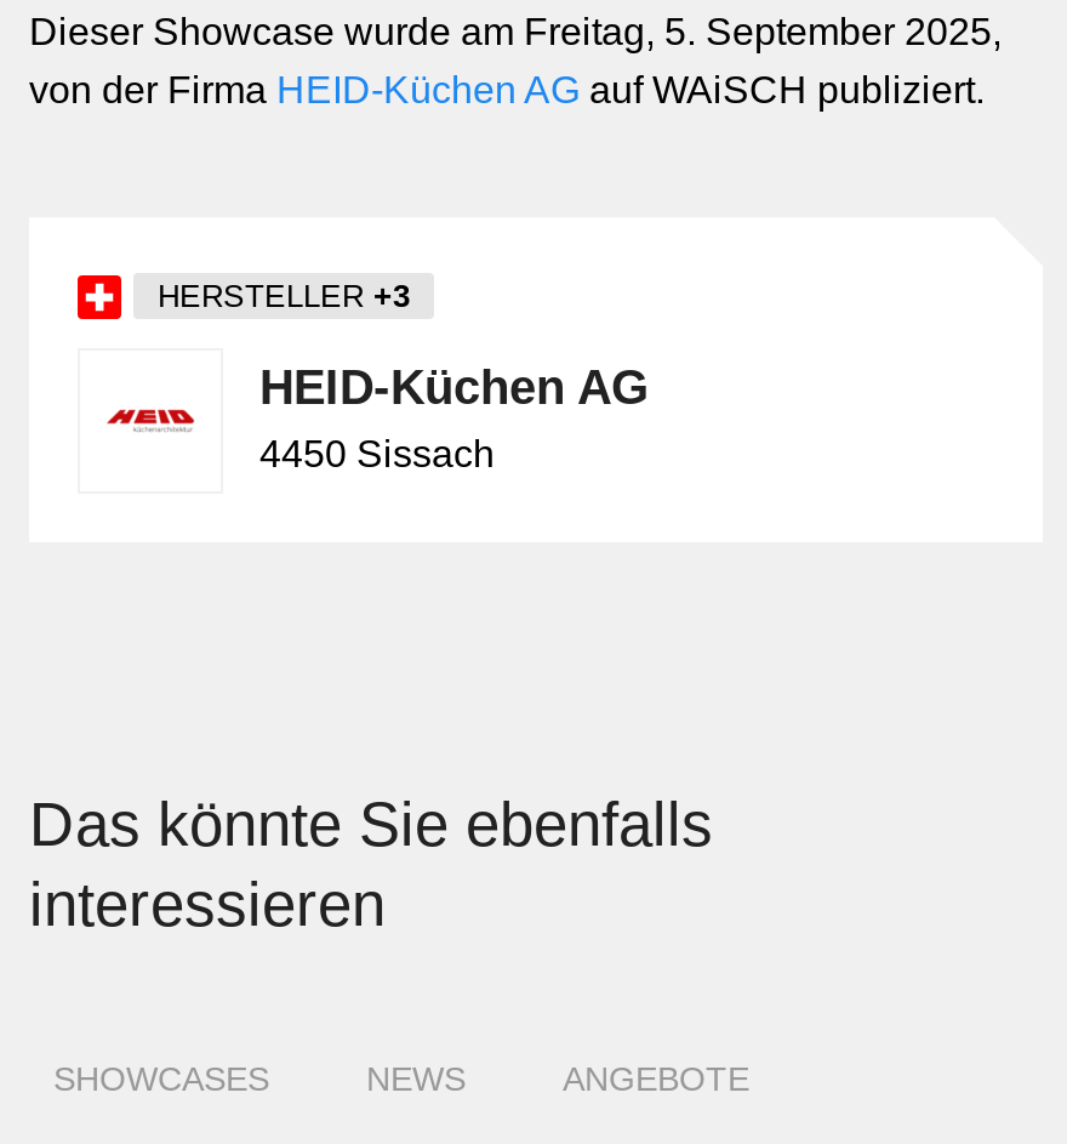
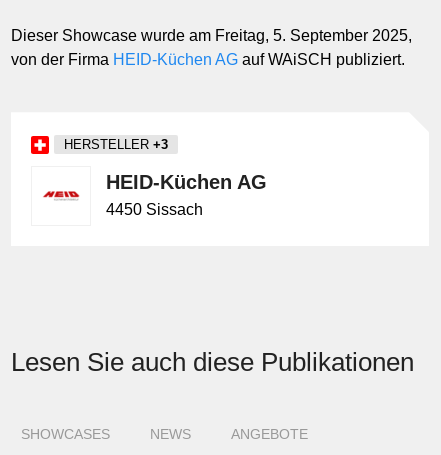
[29,790,713,938] Das könnte Sie ebenfalls | interessieren -> [11,348,414,376] Lesen Sie auch diese Publikationen

